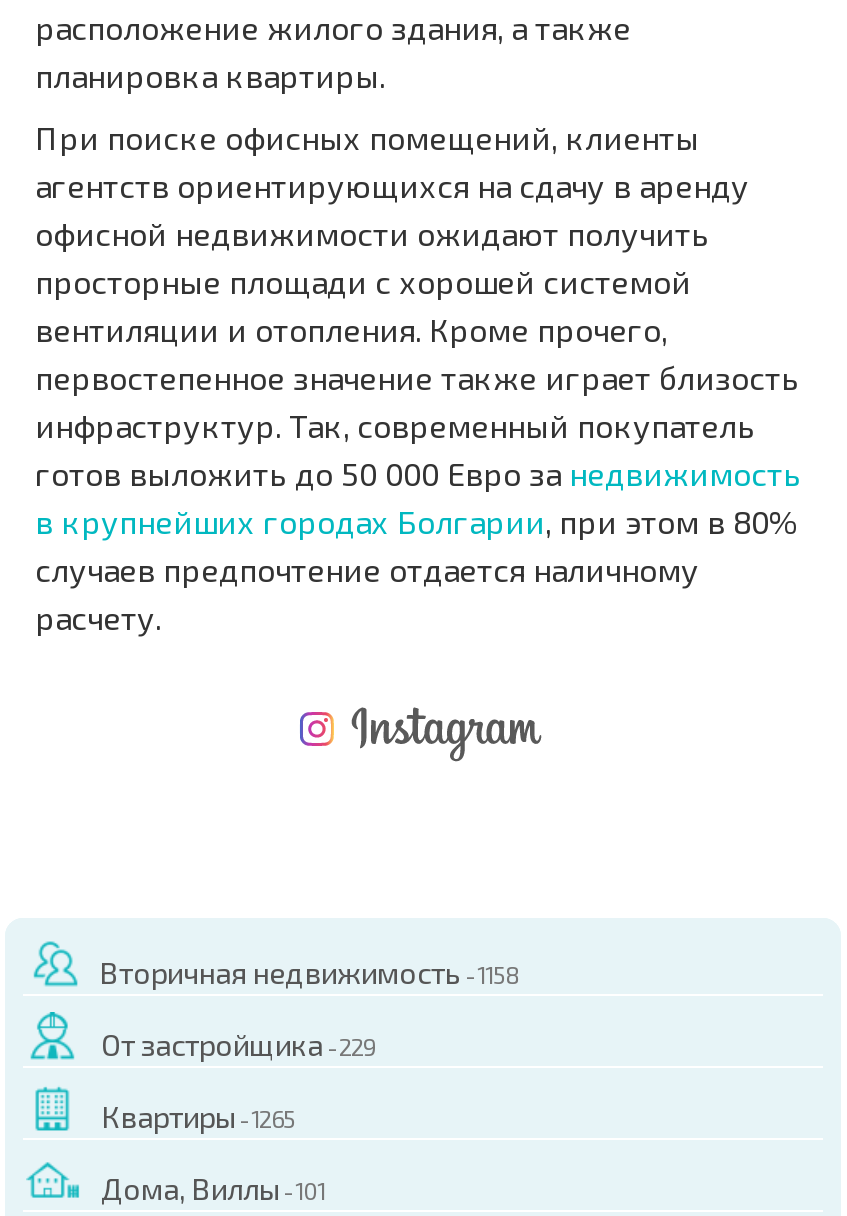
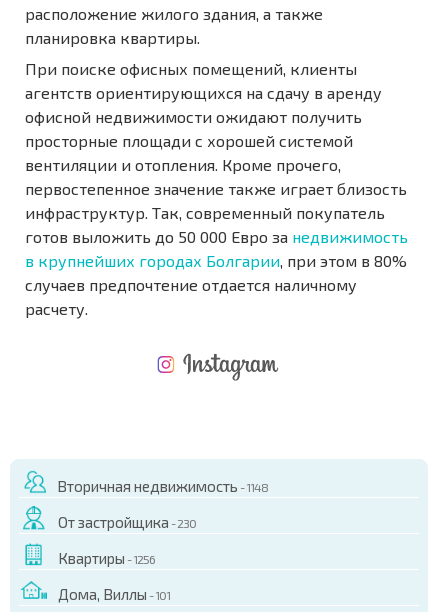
[99,954,519,990] Вторичная недвижимость - 1158 -> [57,477,268,495] Вторичная недвижимость - 1148
[101,1026,375,1062] От застройщика - 229 -> [58,513,196,531] От застройщика - 230
[101,1098,295,1134] Квартиры - 1265 -> [58,549,155,567] Квартиры - 1256

